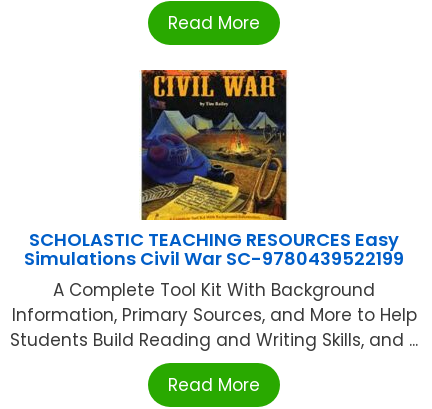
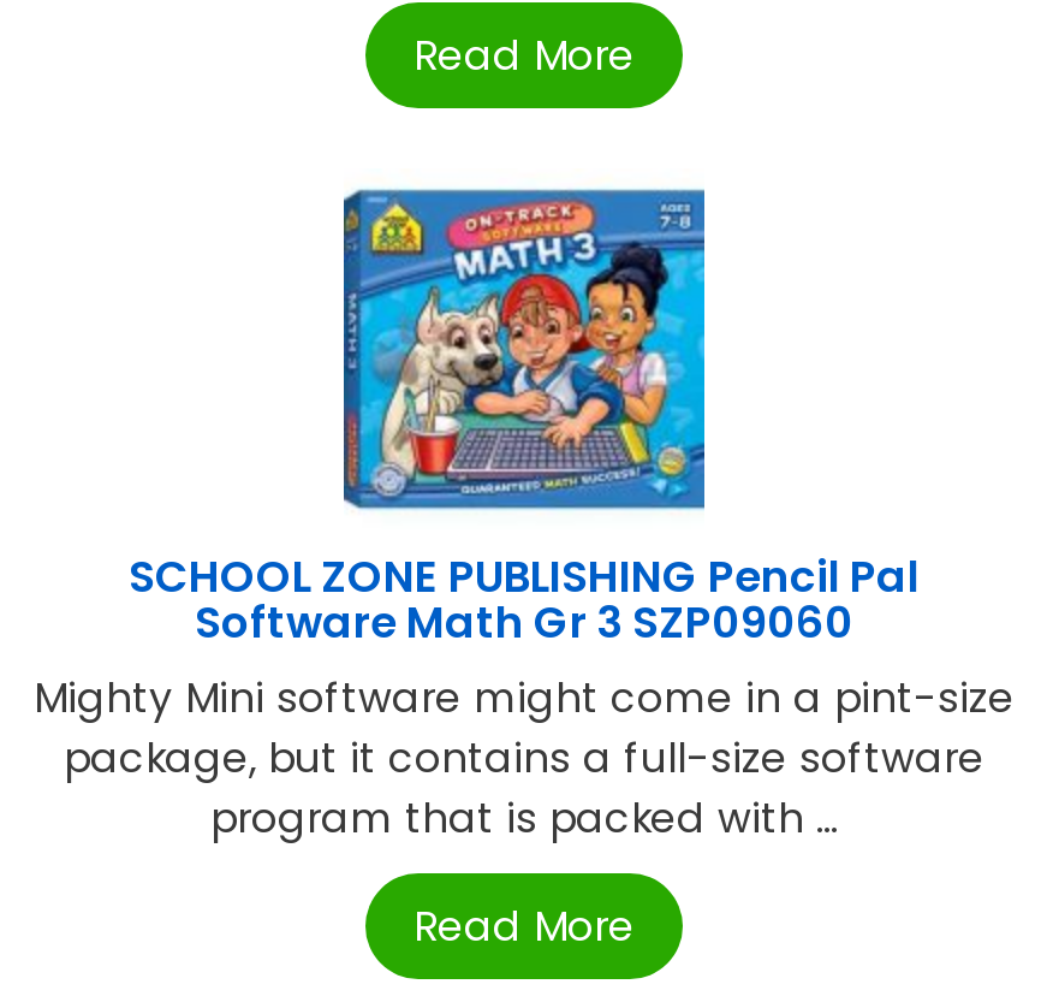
[10,69,418,352] [image] | SCHOLASTIC TEACHING RESOURCES Easy | Simulations Civil War SC-9780439522199 | A Complete Tool Kit With Background | Information, Primary Sources, and More to Help | Students Build Reading and Writing Skills, and ... -> [34,168,1015,848] [image] | SCHOOL ZONE PUBLISHING Pencil Pal | Software Math Gr 3 SZP09060 | Mighty Mini software might come in a pint-size | package, but it contains a full-size software | program that is packed with ...

